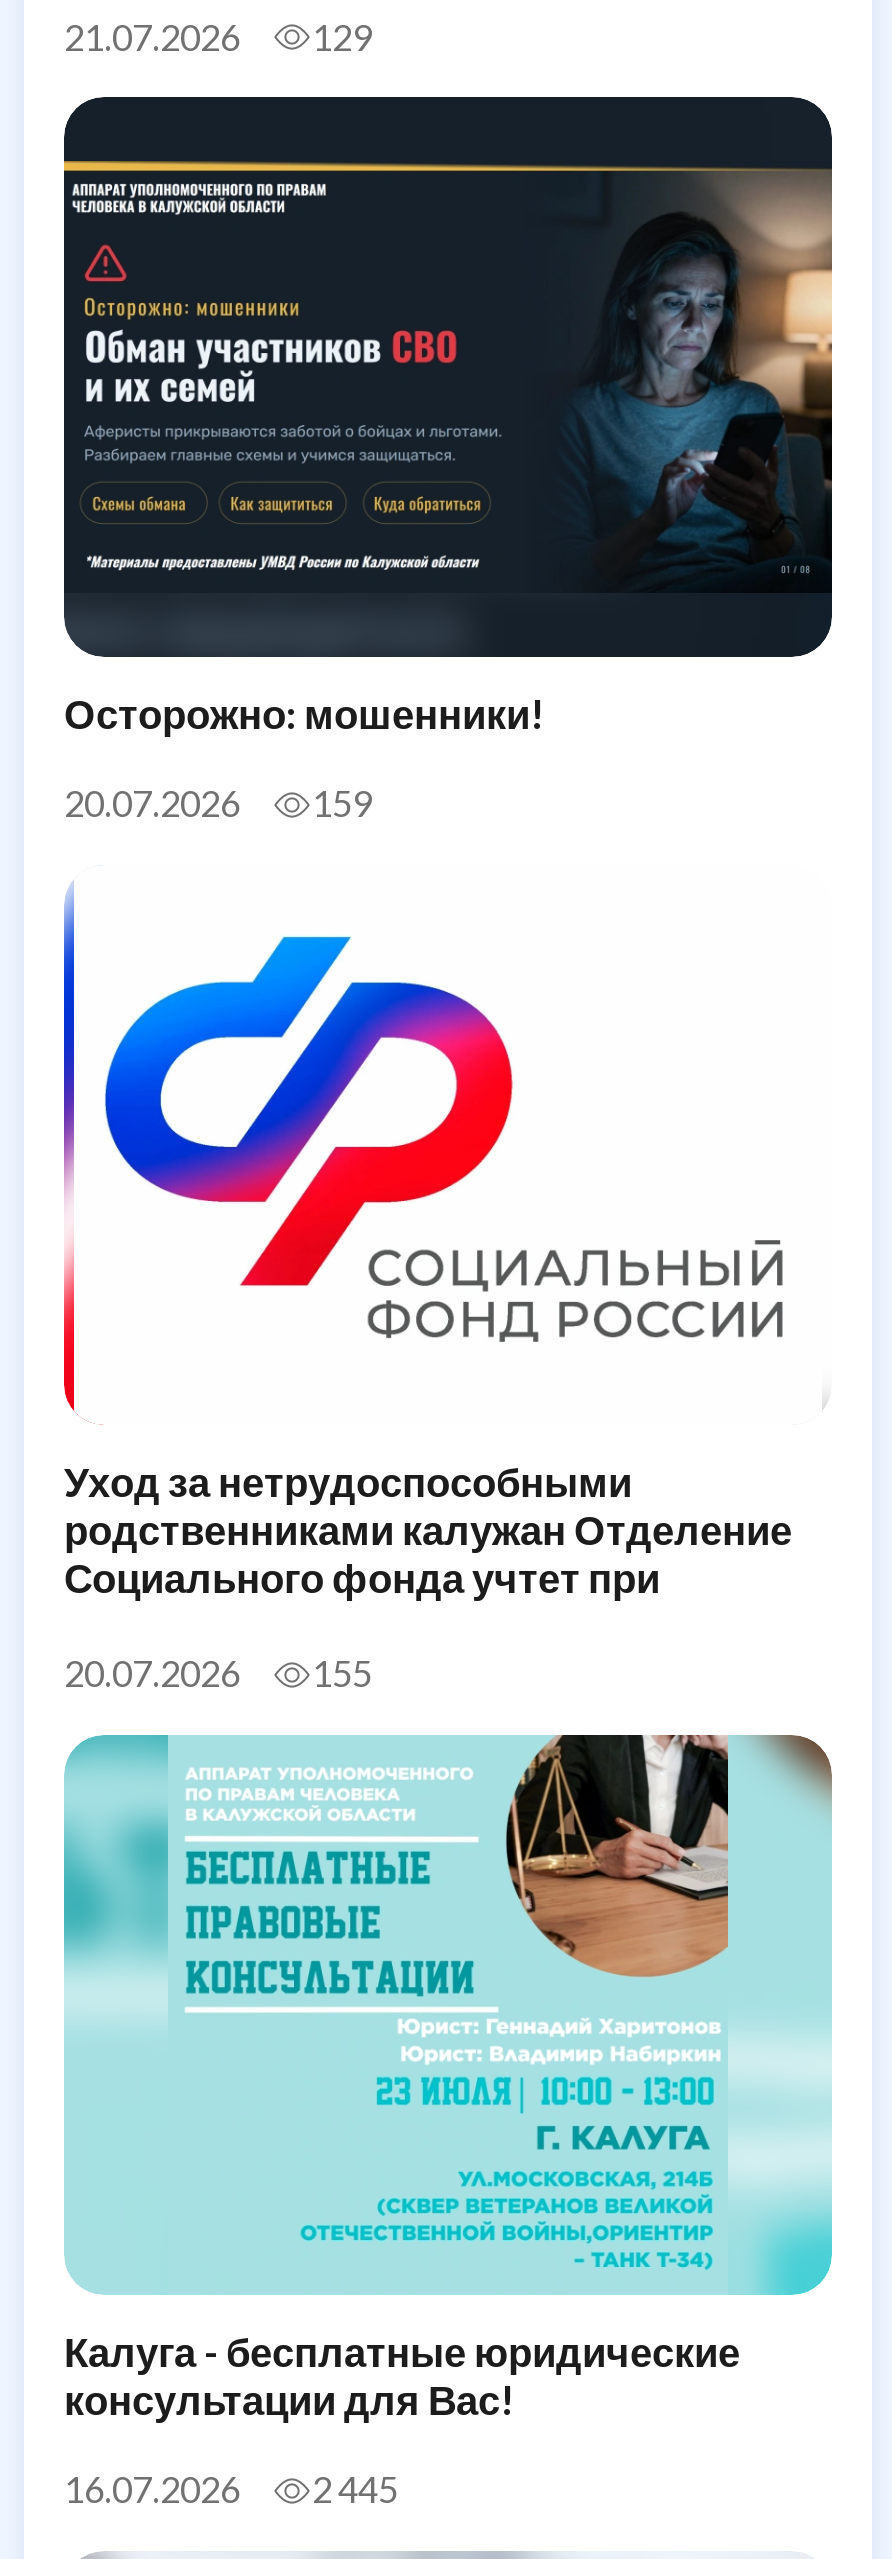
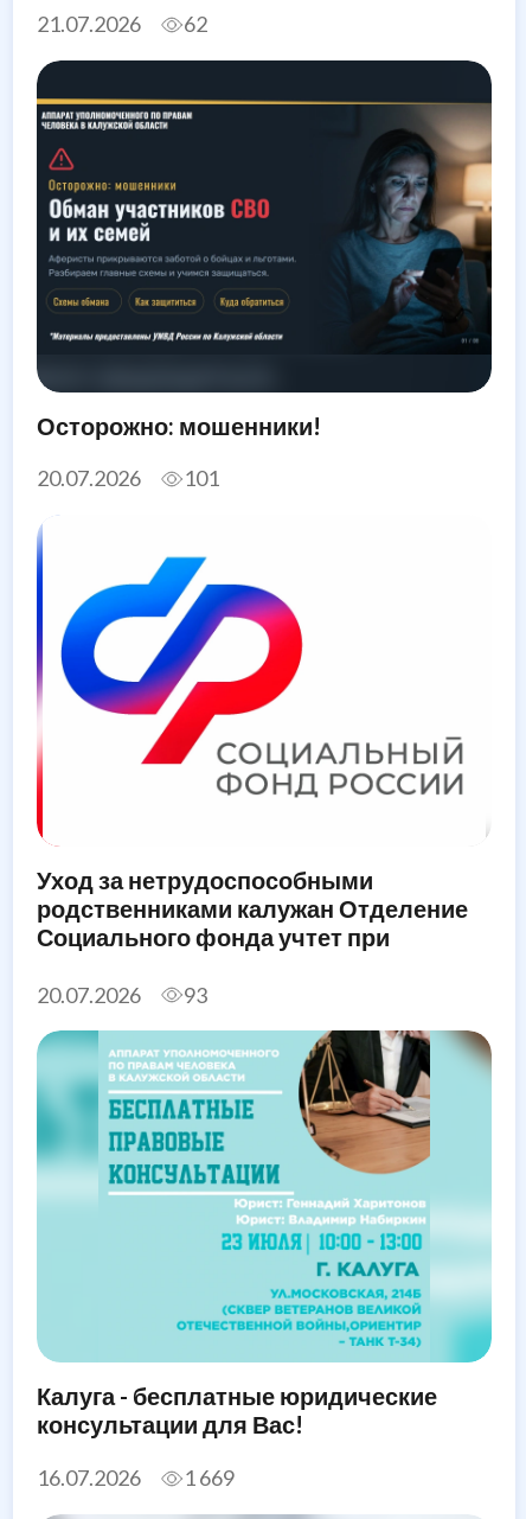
[64,15,372,59] 21.07.2026 129 -> [37,11,207,37] 21.07.2026 62
[64,782,372,826] 20.07.2026 159 -> [37,465,219,491] 20.07.2026 101
[64,1652,372,1696] 20.07.2026 155 -> [37,981,207,1008] 20.07.2026 93
[64,2467,398,2511] 16.07.2026 2 445 -> [37,1465,235,1491] 16.07.2026 1 669

